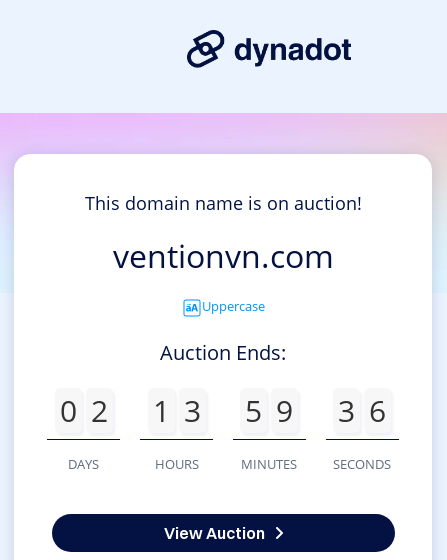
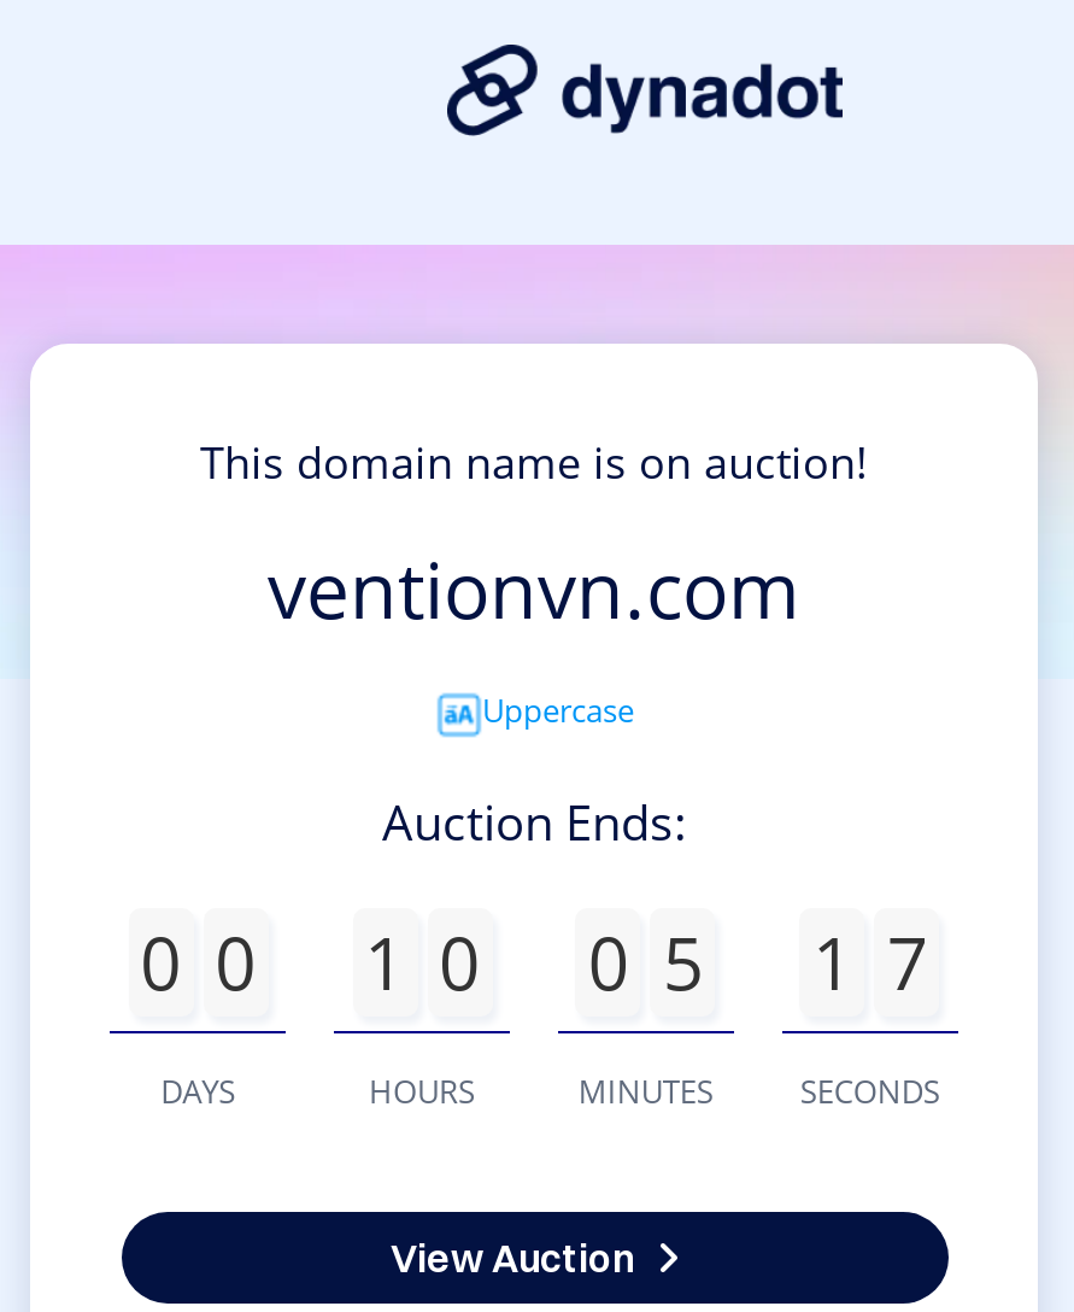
[60,390,108,431] 0 2 -> [140,913,256,1012] 0 0
[152,390,200,431] 1 3 -> [364,913,480,1012] 1 0
[245,390,293,431] 5 9 -> [588,913,704,1012] 0 5
[338,390,386,431] 3 6 -> [812,913,928,1012] 1 7

